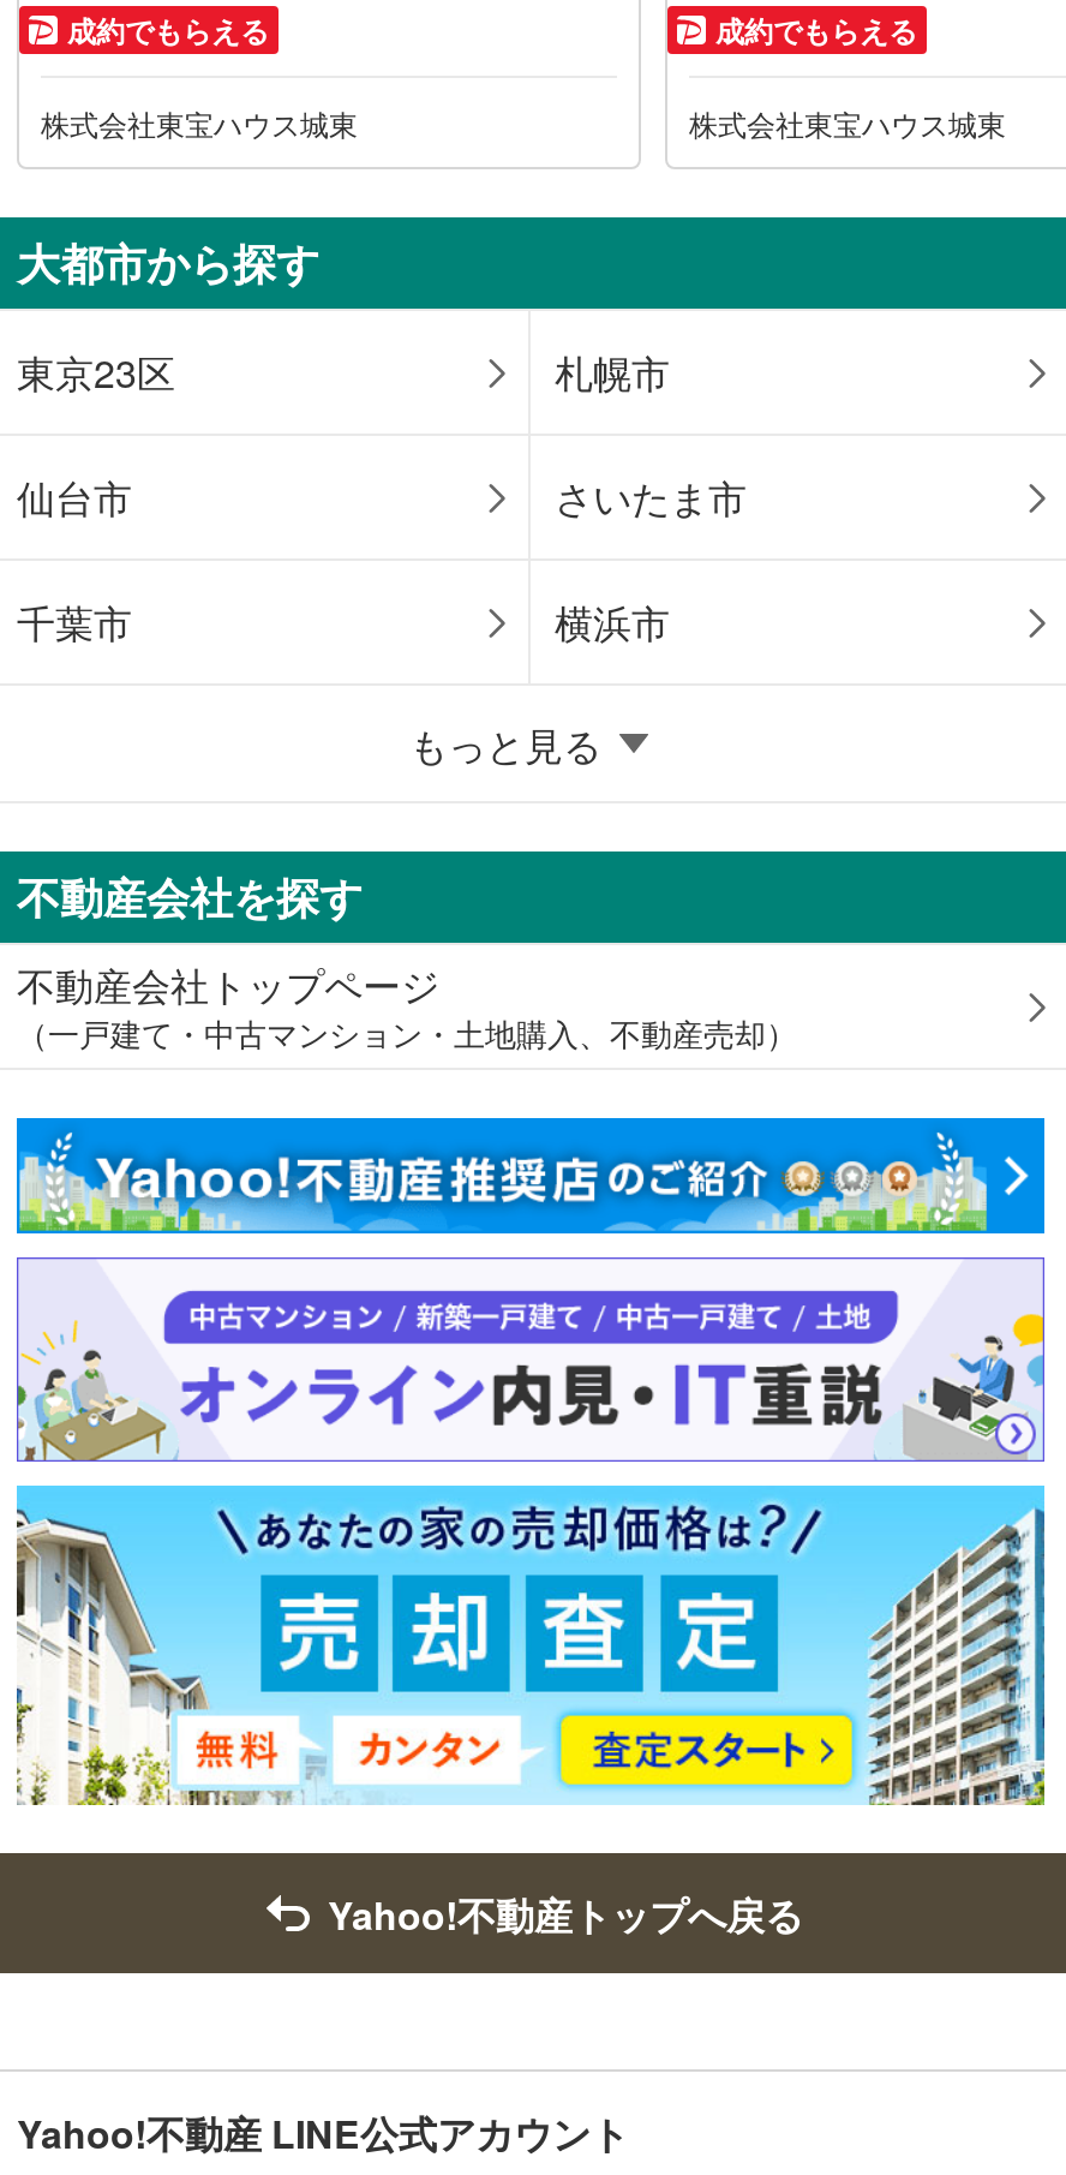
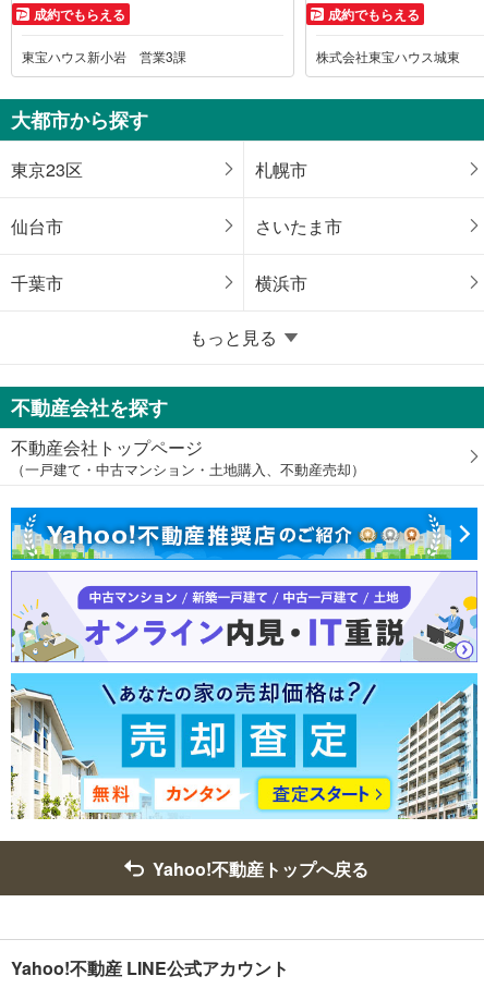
[41,103,358,144] 株式会社東宝ハウス城東 -> [22,47,186,65] 東宝ハウス新小岩 営業3課

